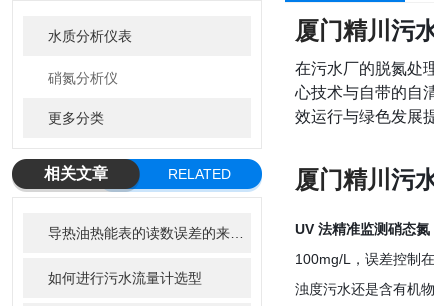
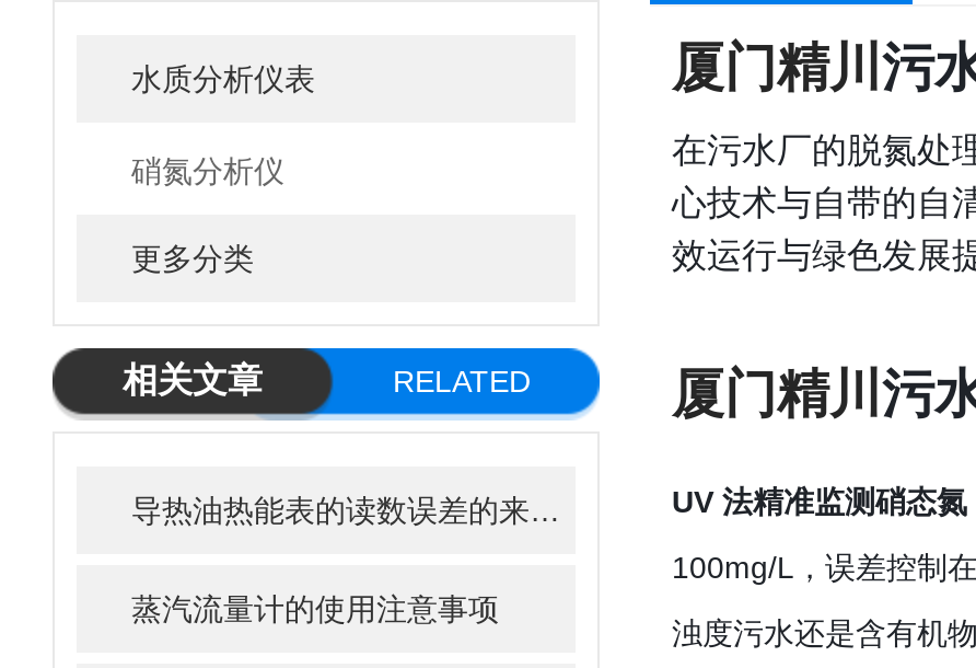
[48,270,202,286] 如何进行污水流量计选型 -> [131,591,499,626] 蒸汽流量计的使用注意事项

